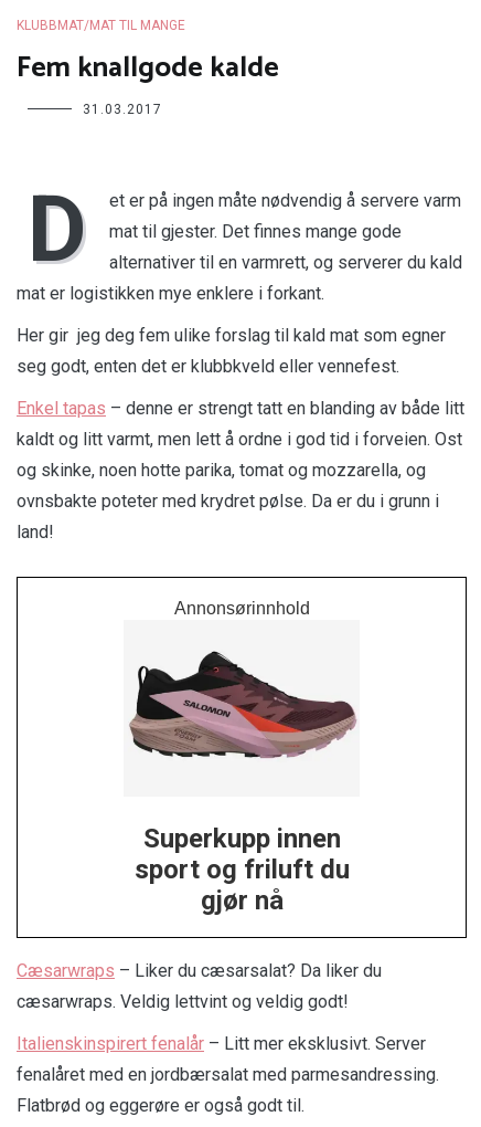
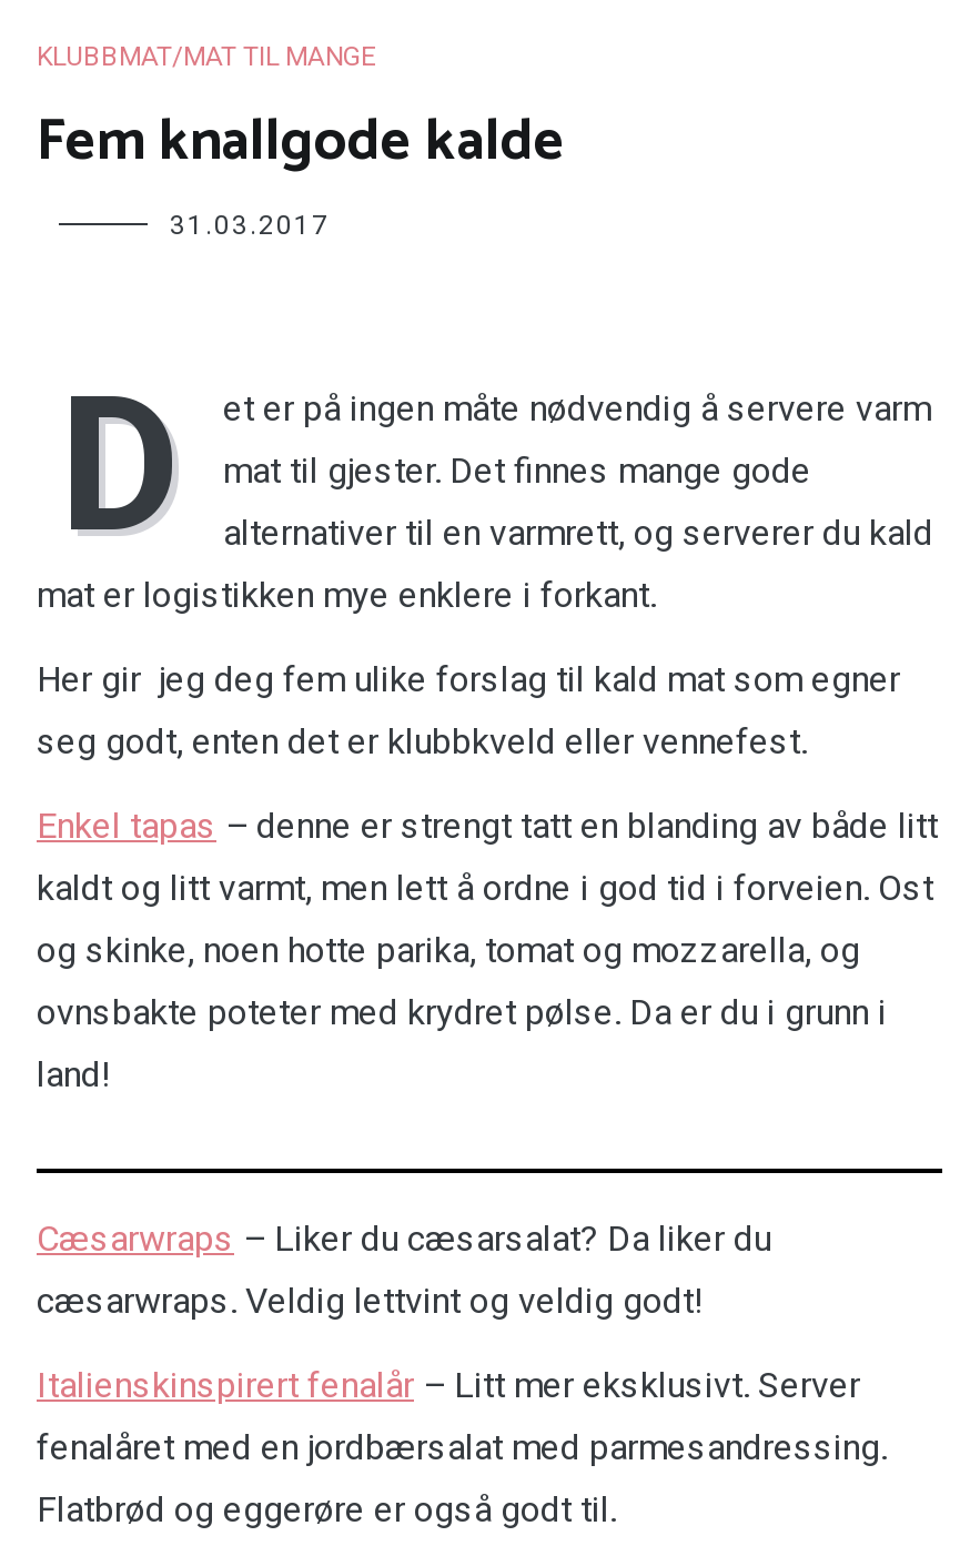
[15,578,468,938] [image] | Annonsørinnhold -> none
[134,823,349,916] Superkupp innen | sport og friluft du | gjør nå -> none

